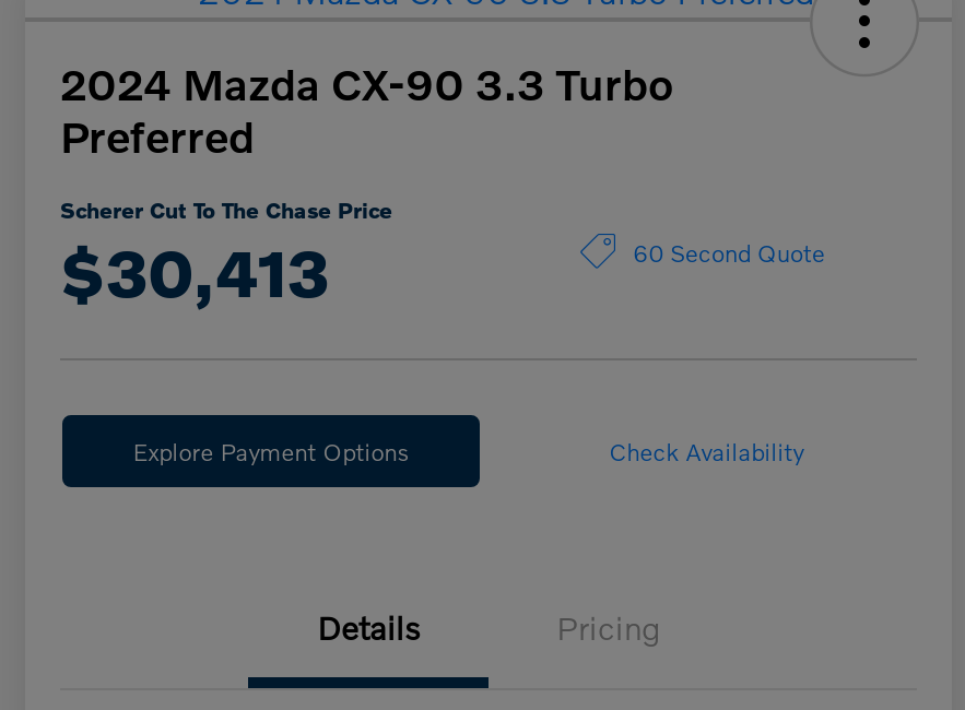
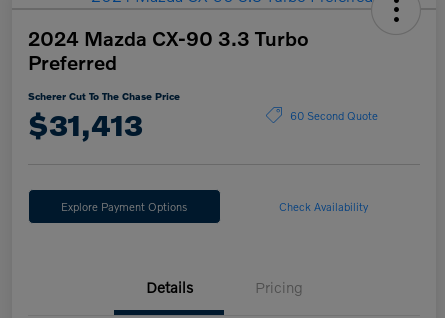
[60,234,329,311] $30,413 -> [28,107,143,142] $31,413

